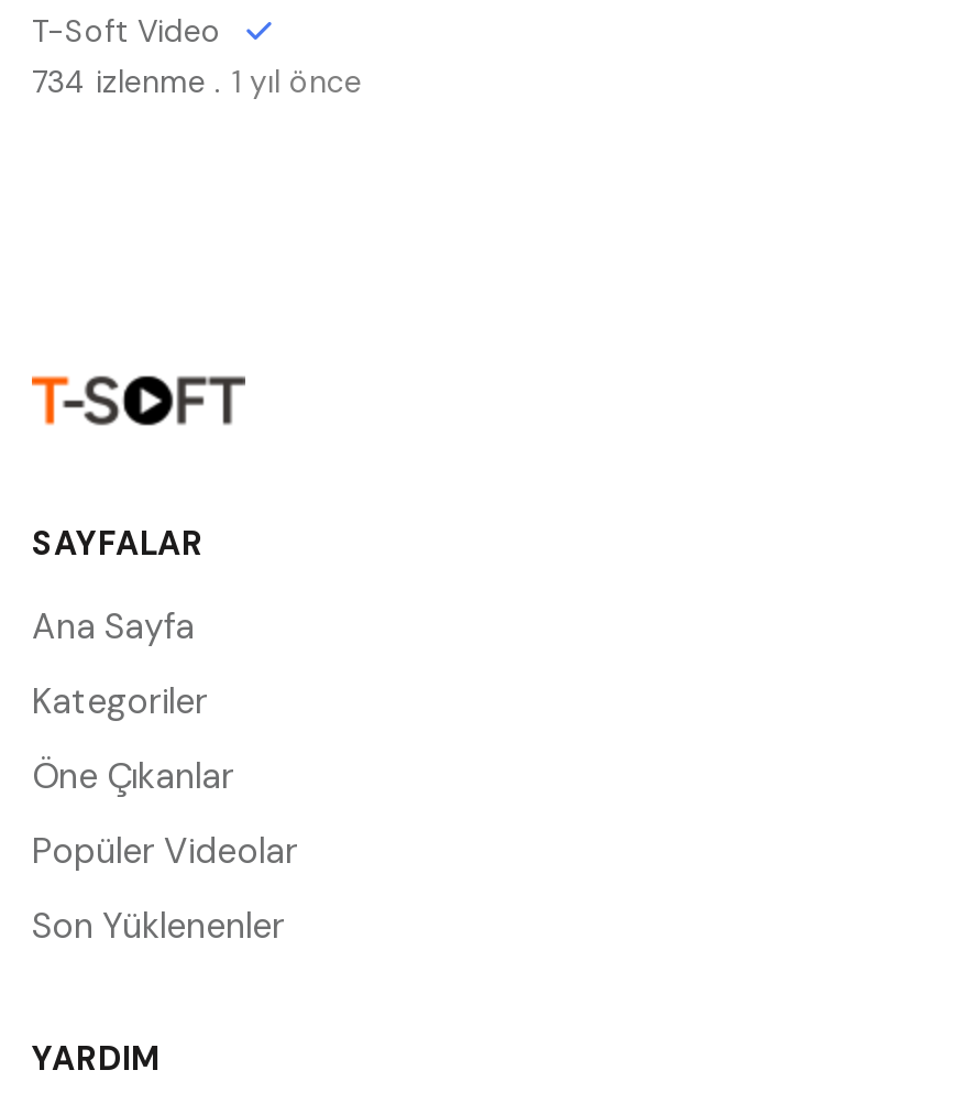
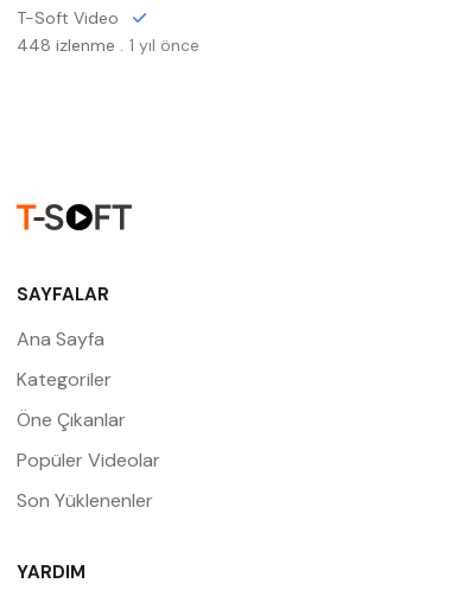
[32,62,362,101] 734 izlenme . 1 yıl önce -> [17,34,199,56] 448 izlenme . 1 yıl önce

